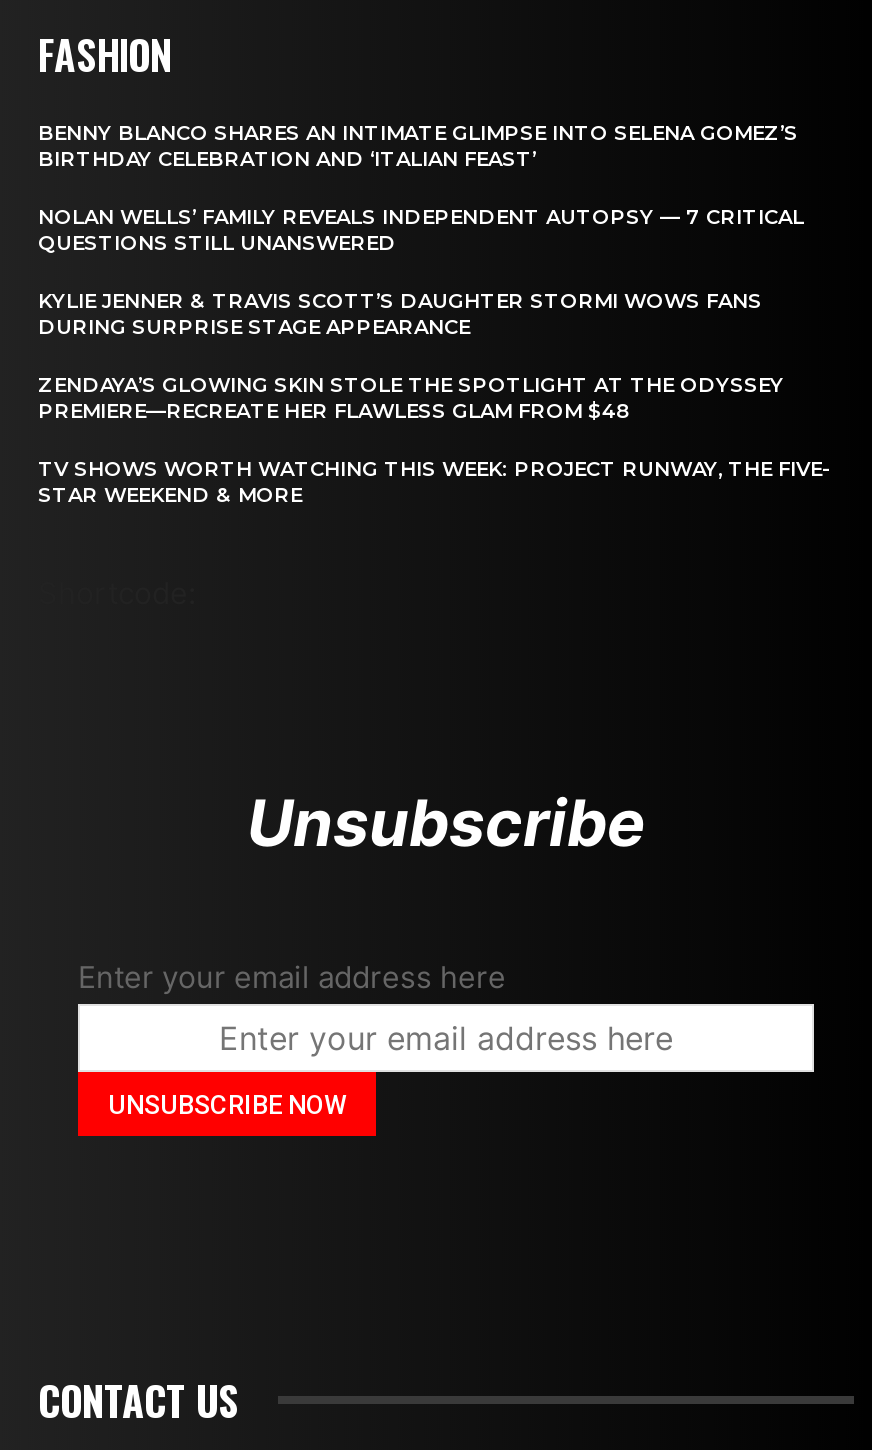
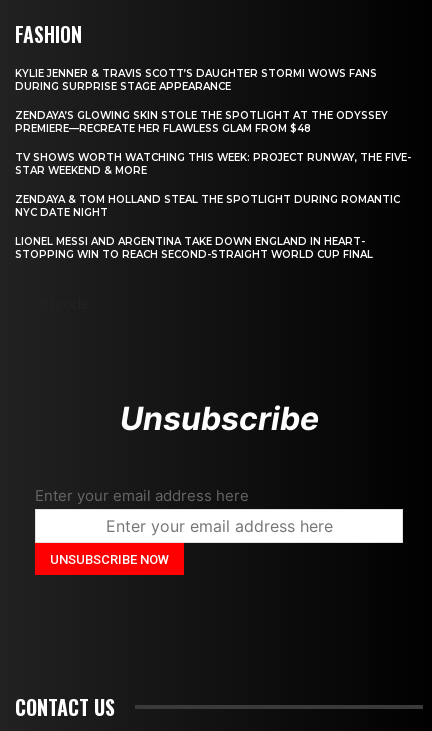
[38,120,804,256] BENNY BLANCO SHARES AN INTIMATE GLIMPSE INTO SELENA GOMEZ’S | BIRTHDAY CELEBRATION AND ‘ITALIAN FEAST’ | NOLAN WELLS’ FAMILY REVEALS INDEPENDENT AUTOPSY — 7 CRITICAL | QUESTIONS STILL UNANSWERED -> none
moved [38,288,830,508] -> [15,67,411,177]: KYLIE JENNER & TRAVIS SCOTT’S DAUGHTER STORMI WOWS FANS | DURING SURPRISE STAGE APPEARANCE | ZENDAYA’S GLOWING SKIN STOLE THE SPOTLIGHT AT THE ODYSSEY | PREMIERE—RECREATE HER FLAWLESS GLAM FROM $48 | TV SHOWS WORTH WATCHING THIS WEEK: PROJECT RUNWAY, THE FIVE- | STAR WEEKEND & MORE
none -> [15,193,400,261] ZENDAYA & TOM HOLLAND STEAL THE SPOTLIGHT DURING ROMANTIC | NYC DATE NIGHT | LIONEL MESSI AND ARGENTINA TAKE DOWN ENGLAND IN HEART- | STOPPING WIN TO REACH SECOND-STRAIGHT WORLD CUP FINAL

